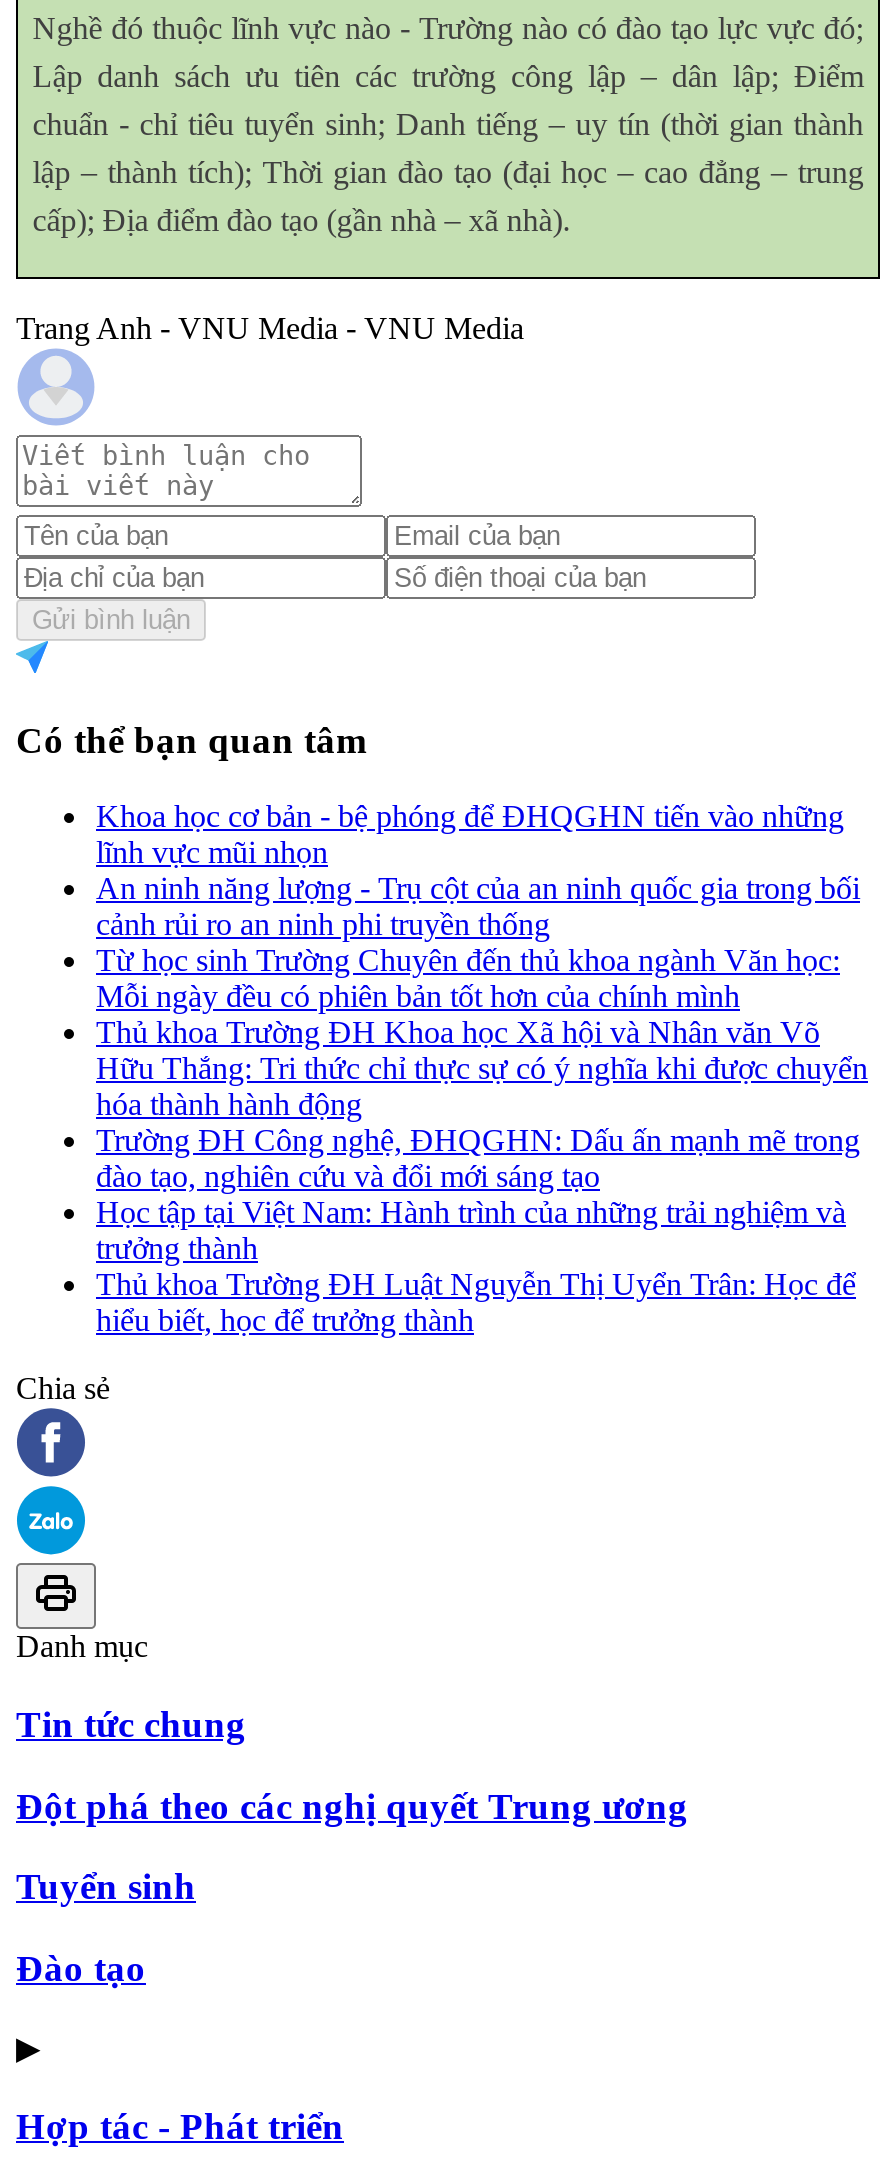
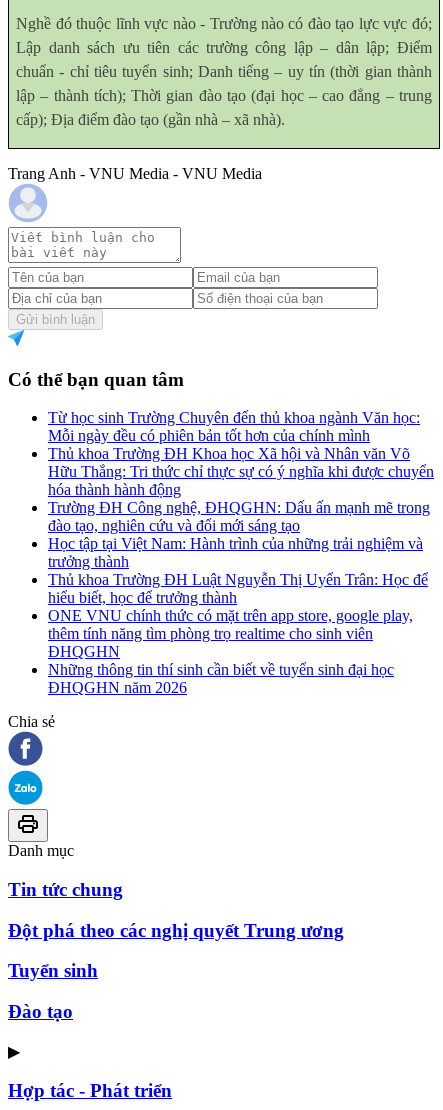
[96,799,860,941] Khoa học cơ bản - bệ phóng để ĐHQGHN tiến vào những | lĩnh vực mũi nhọn | An ninh năng lượng - Trụ cột của an ninh quốc gia trong bối | cảnh rủi ro an ninh phi truyền thống -> none
moved [96,943,868,1337] -> [48,409,434,606]: Từ học sinh Trường Chuyên đến thủ khoa ngành Văn học: | Mỗi ngày đều có phiên bản tốt hơn của chính mình | Thủ khoa Trường ĐH Khoa học Xã hội và Nhân văn Võ | ... | Thủ khoa Trường ĐH Luật Nguyễn Thị Uyển Trân: Học để | hiểu biết, học để trưởng thành
none -> [48,607,413,696] ONE VNU chính thức có mặt trên app store, google play, | thêm tính năng tìm phòng trọ realtime cho sinh viên | ĐHQGHN | Những thông tin thí sinh cần biết về tuyển sinh đại học | ĐHQGHN năm 2026

